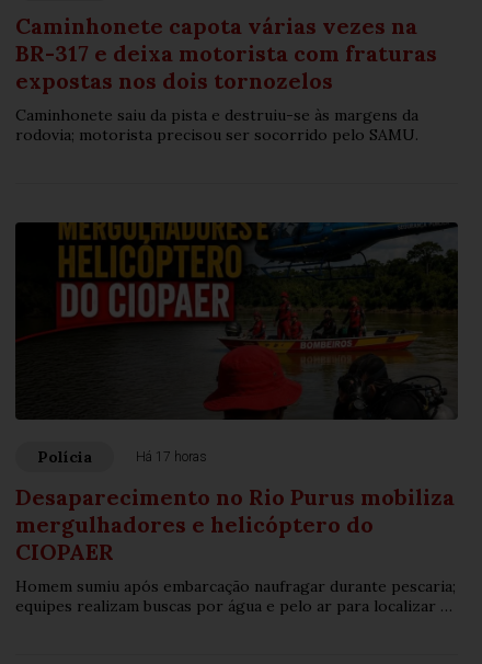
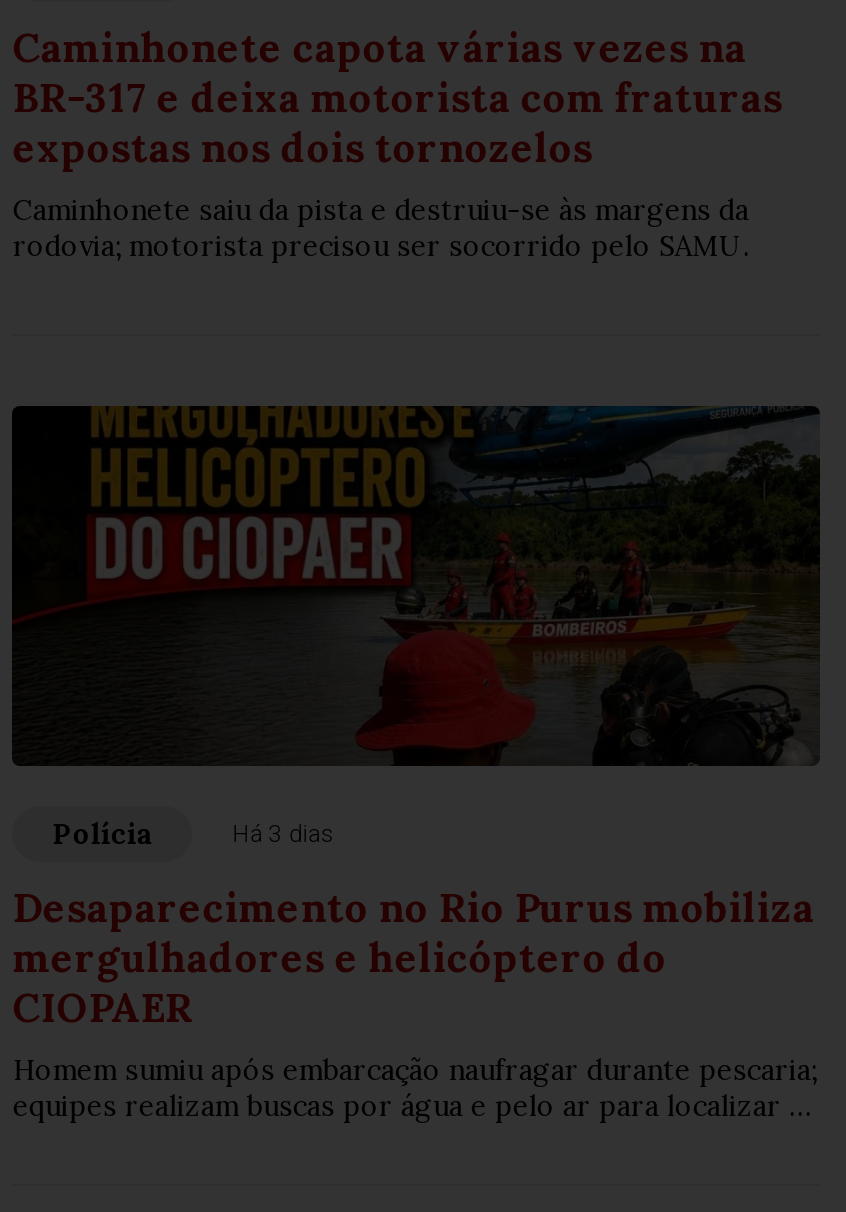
[136,449,207,464] Há 17 horas -> [233,819,335,847] Há 3 dias

